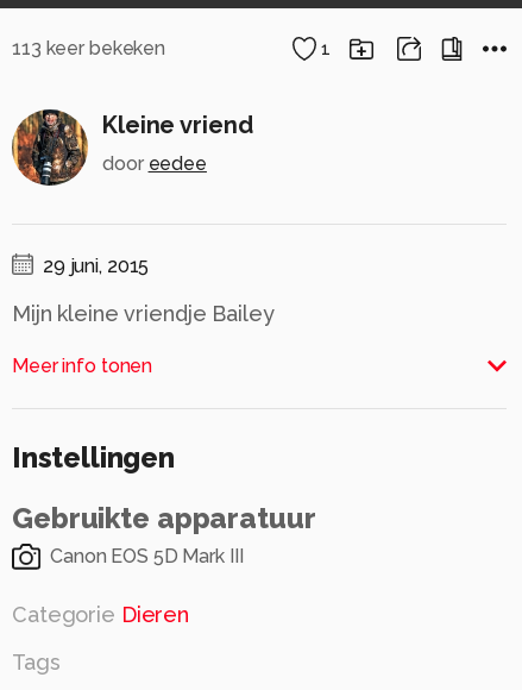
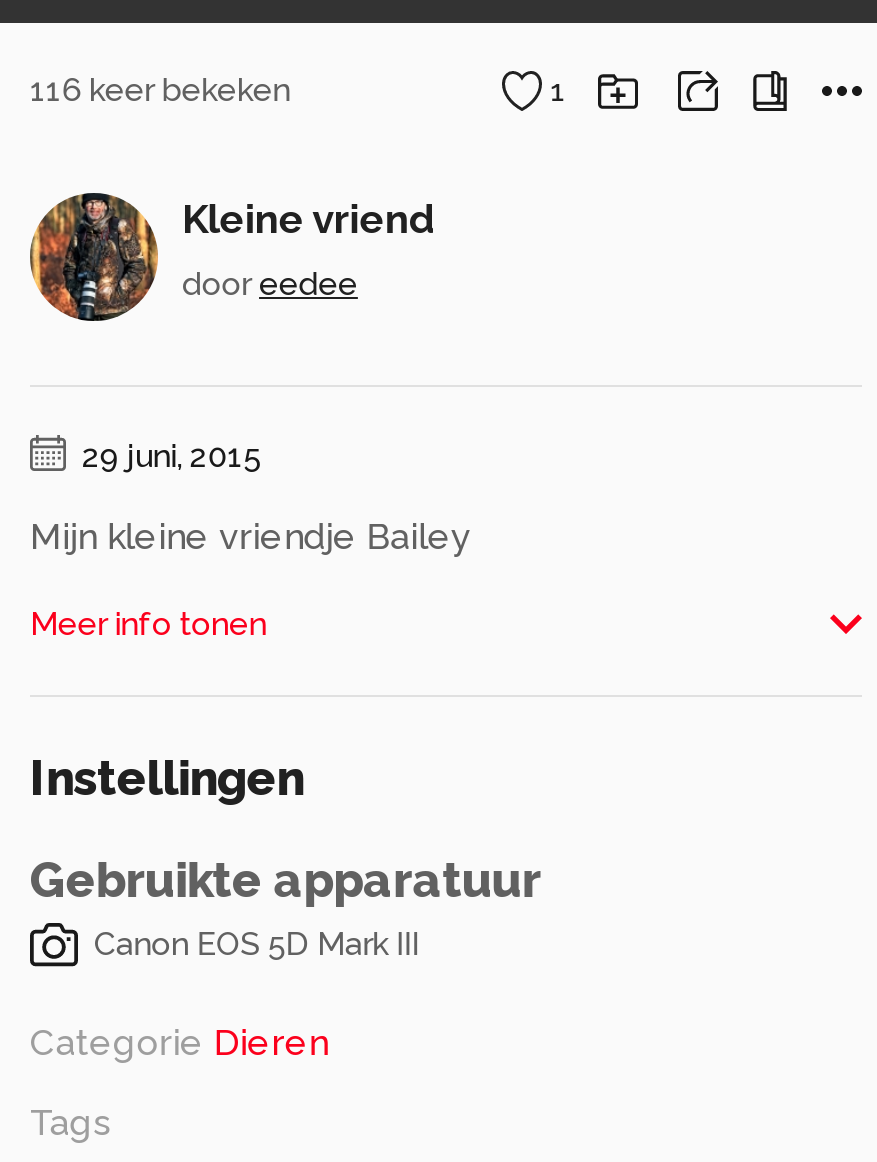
[12,37,165,60] 113 keer bekeken -> [30,71,290,109] 116 keer bekeken

